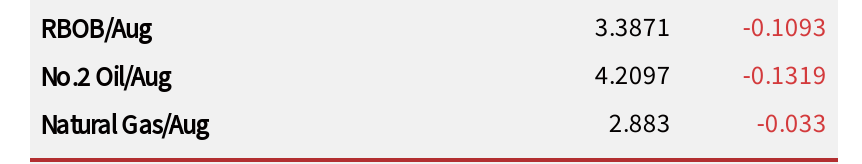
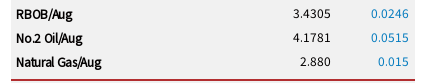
[595,8,671,42] 3.3871 -> [293,4,331,21] 3.4305
[743,8,827,42] -0.1093 -> [371,4,409,21] 0.0246
[595,56,671,90] 4.2097 -> [293,28,331,45] 4.1781
[743,56,827,90] -0.1319 -> [371,28,409,45] 0.0515
[609,104,671,138] 2.883 -> [300,52,331,69] 2.880
[757,104,827,138] -0.033 -> [378,52,409,69] 0.015

